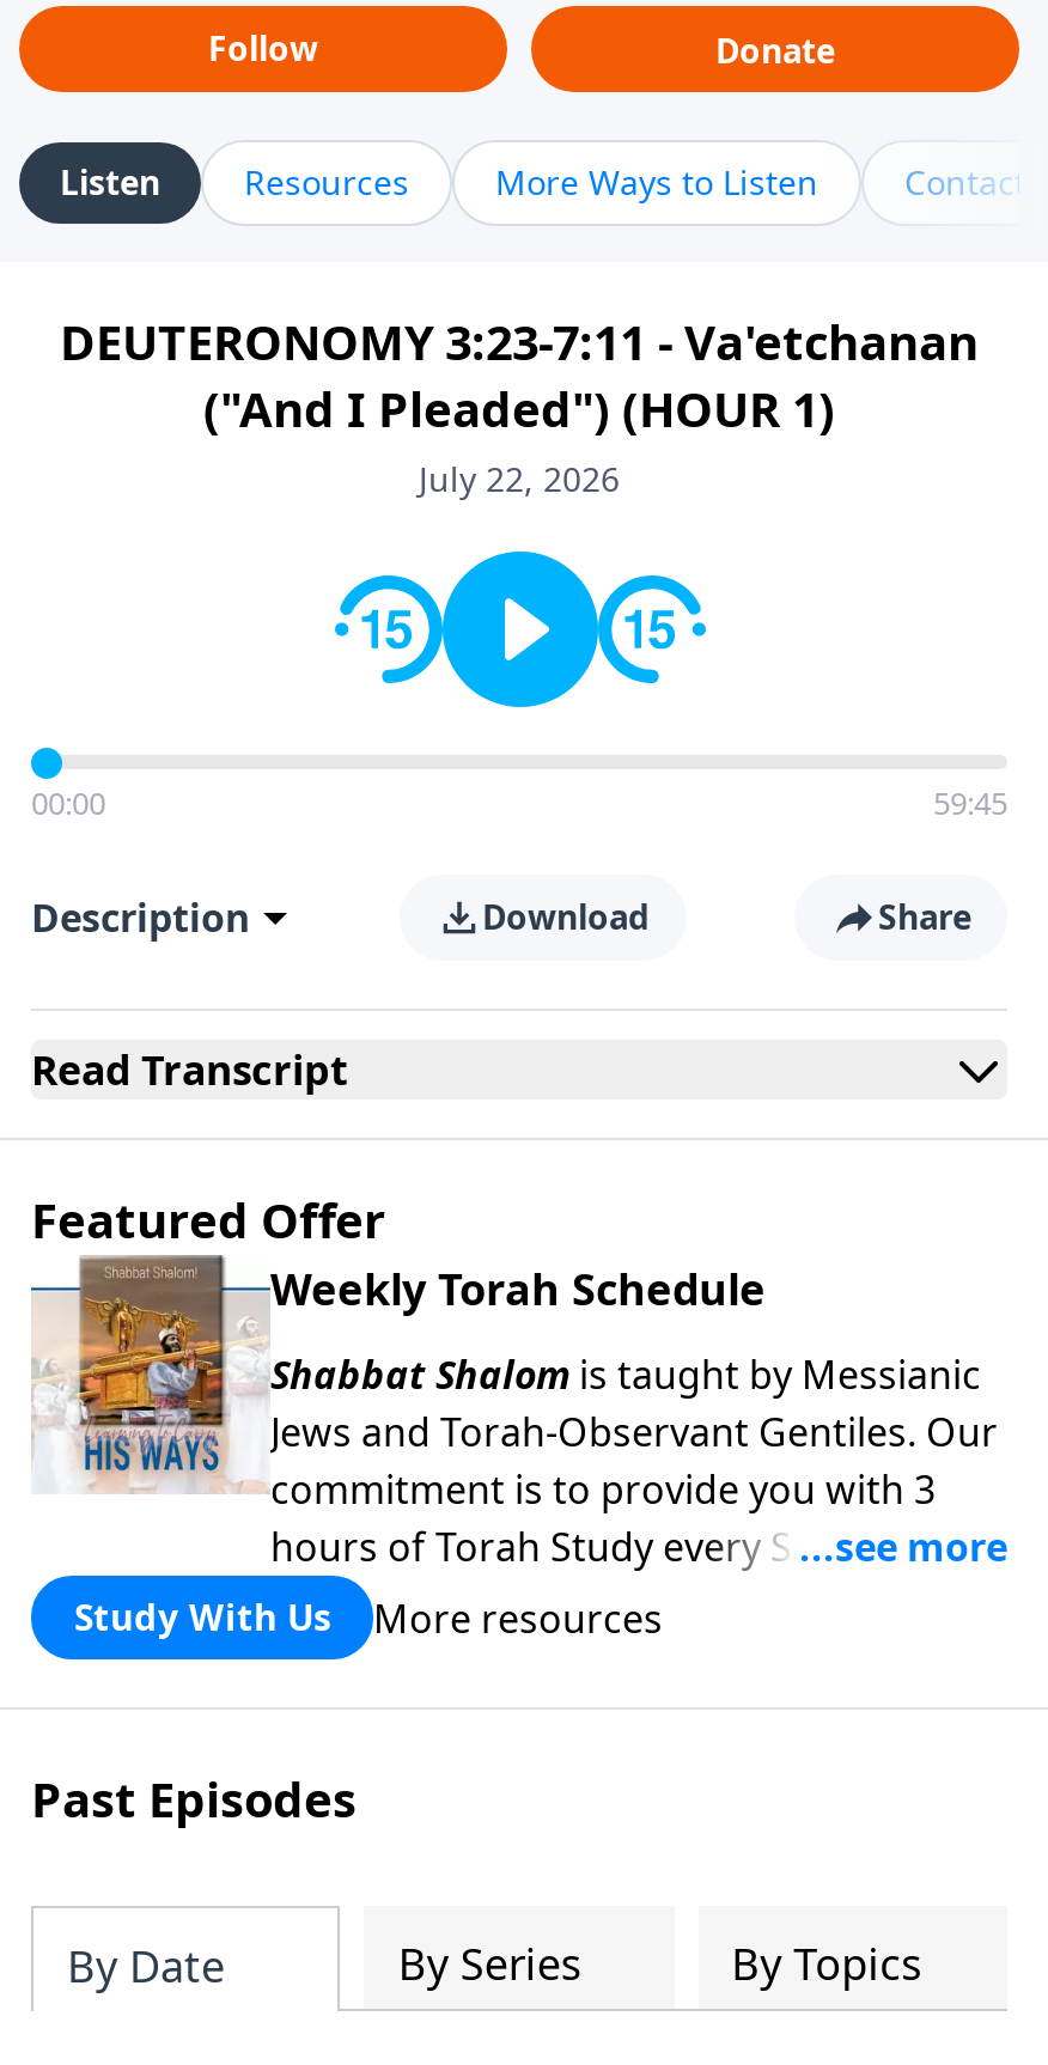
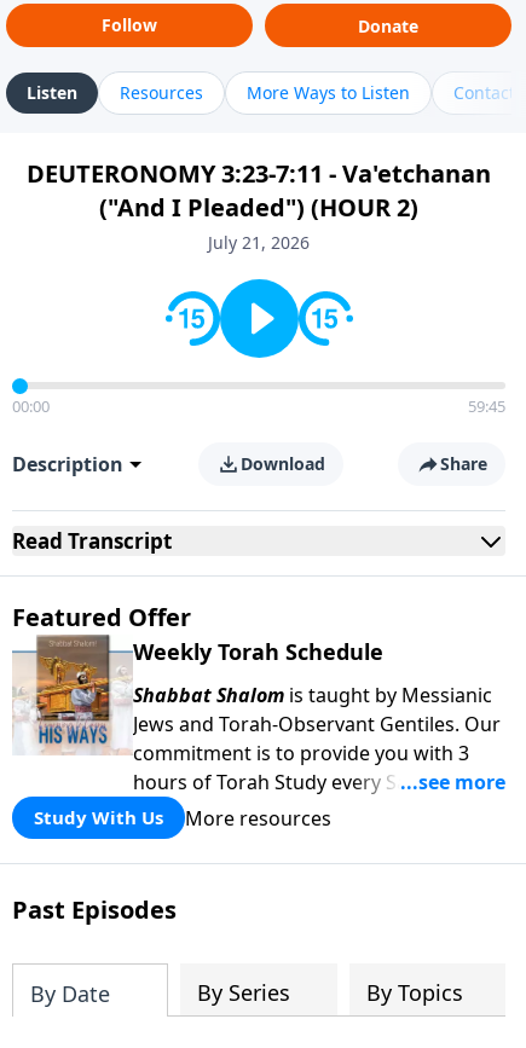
[203,377,835,441] ("And I Pleaded") (HOUR 1) -> [99,191,418,224] ("And I Pleaded") (HOUR 2)
[419,456,620,501] July 22, 2026 -> [208,231,310,254] July 21, 2026

